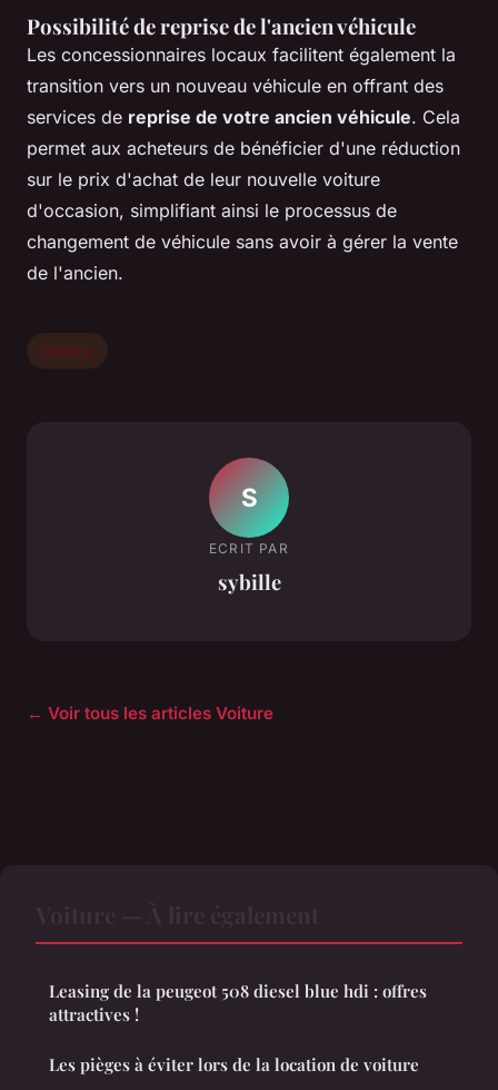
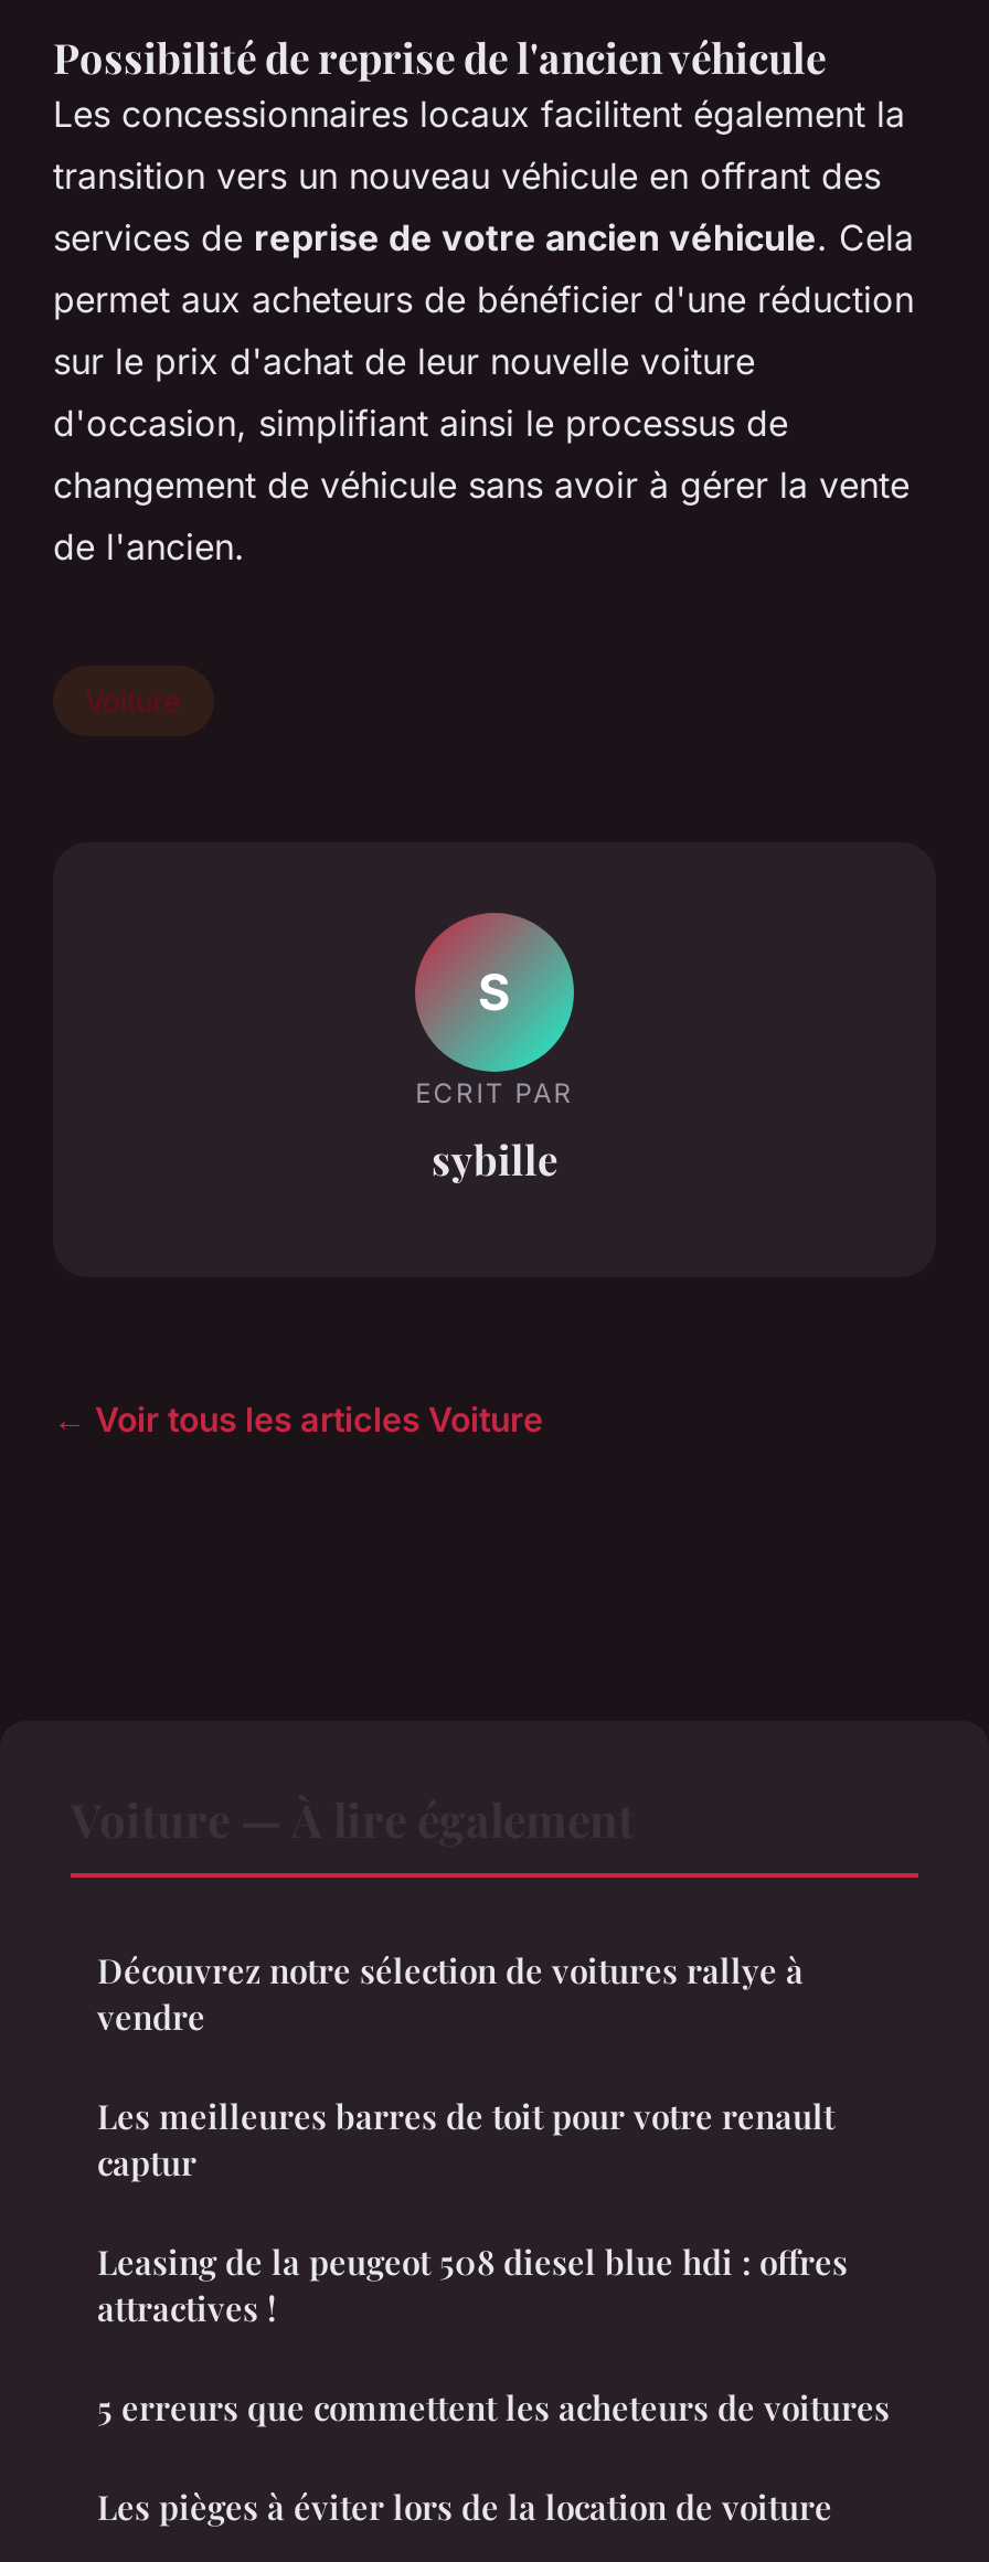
none -> [97,1949,834,2185] Découvrez notre sélection de voitures rallye à | vendre | Les meilleures barres de toit pour votre renault | captur
none -> [97,2386,890,2430] 5 erreurs que commettent les acheteurs de voitures

